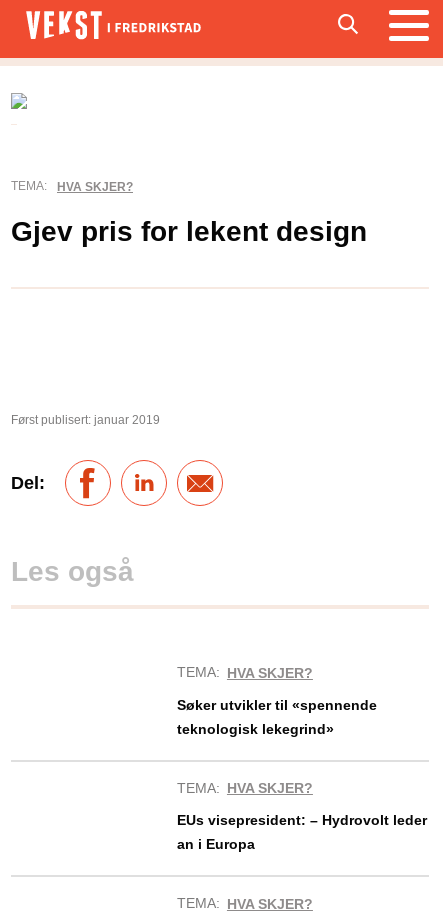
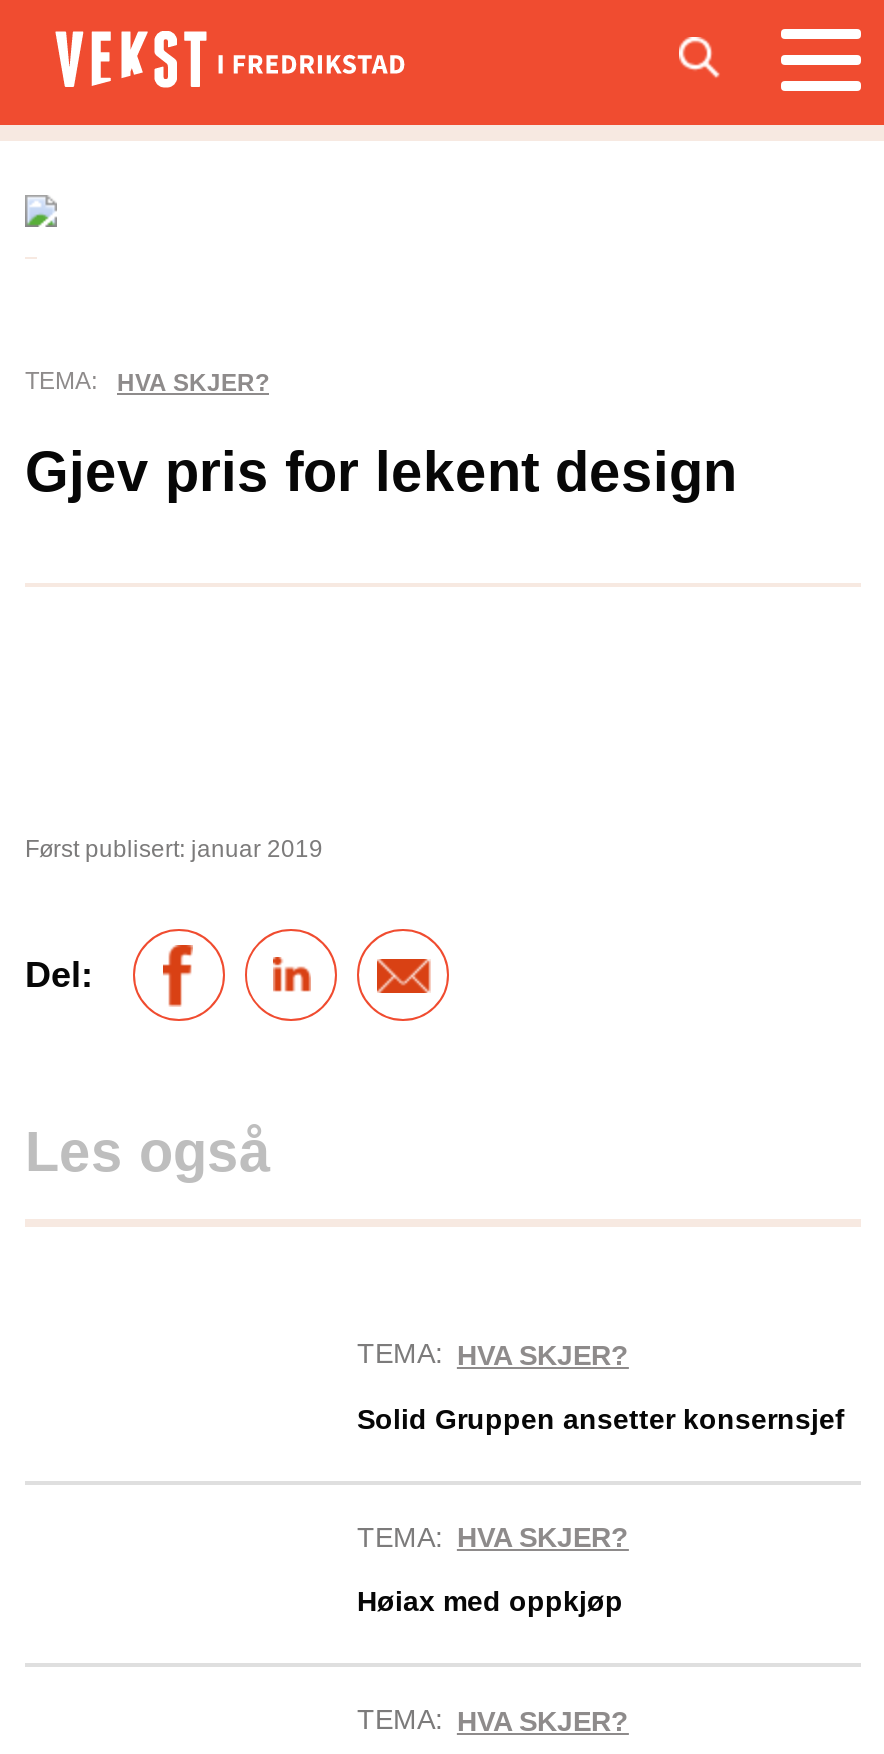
[177,697,377,737] Søker utvikler til «spennende | teknologisk lekegrind» -> [357,1403,845,1435] Solid Gruppen ansetter konsernsjef
[177,812,427,852] EUs visepresident: – Hydrovolt leder | an i Europa -> [357,1586,623,1618] Høiax med oppkjøp

